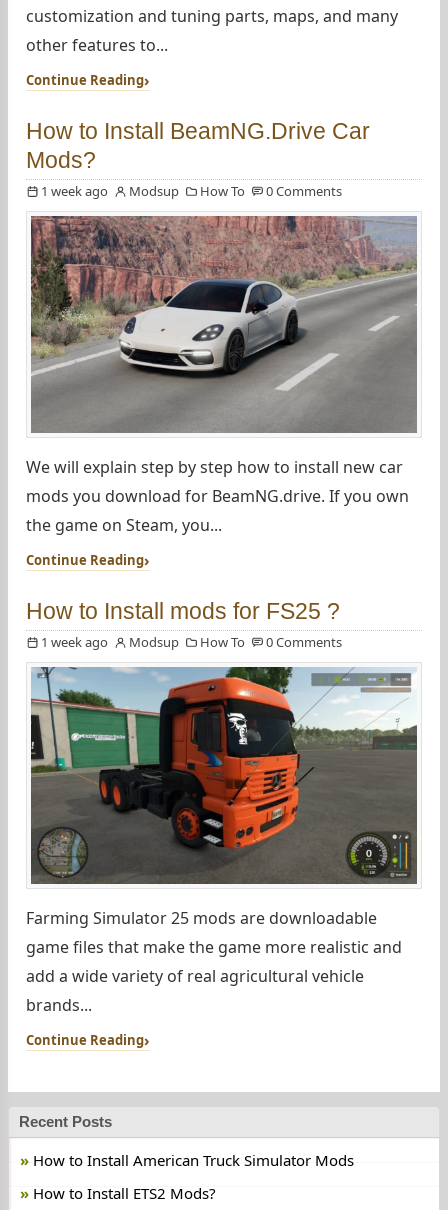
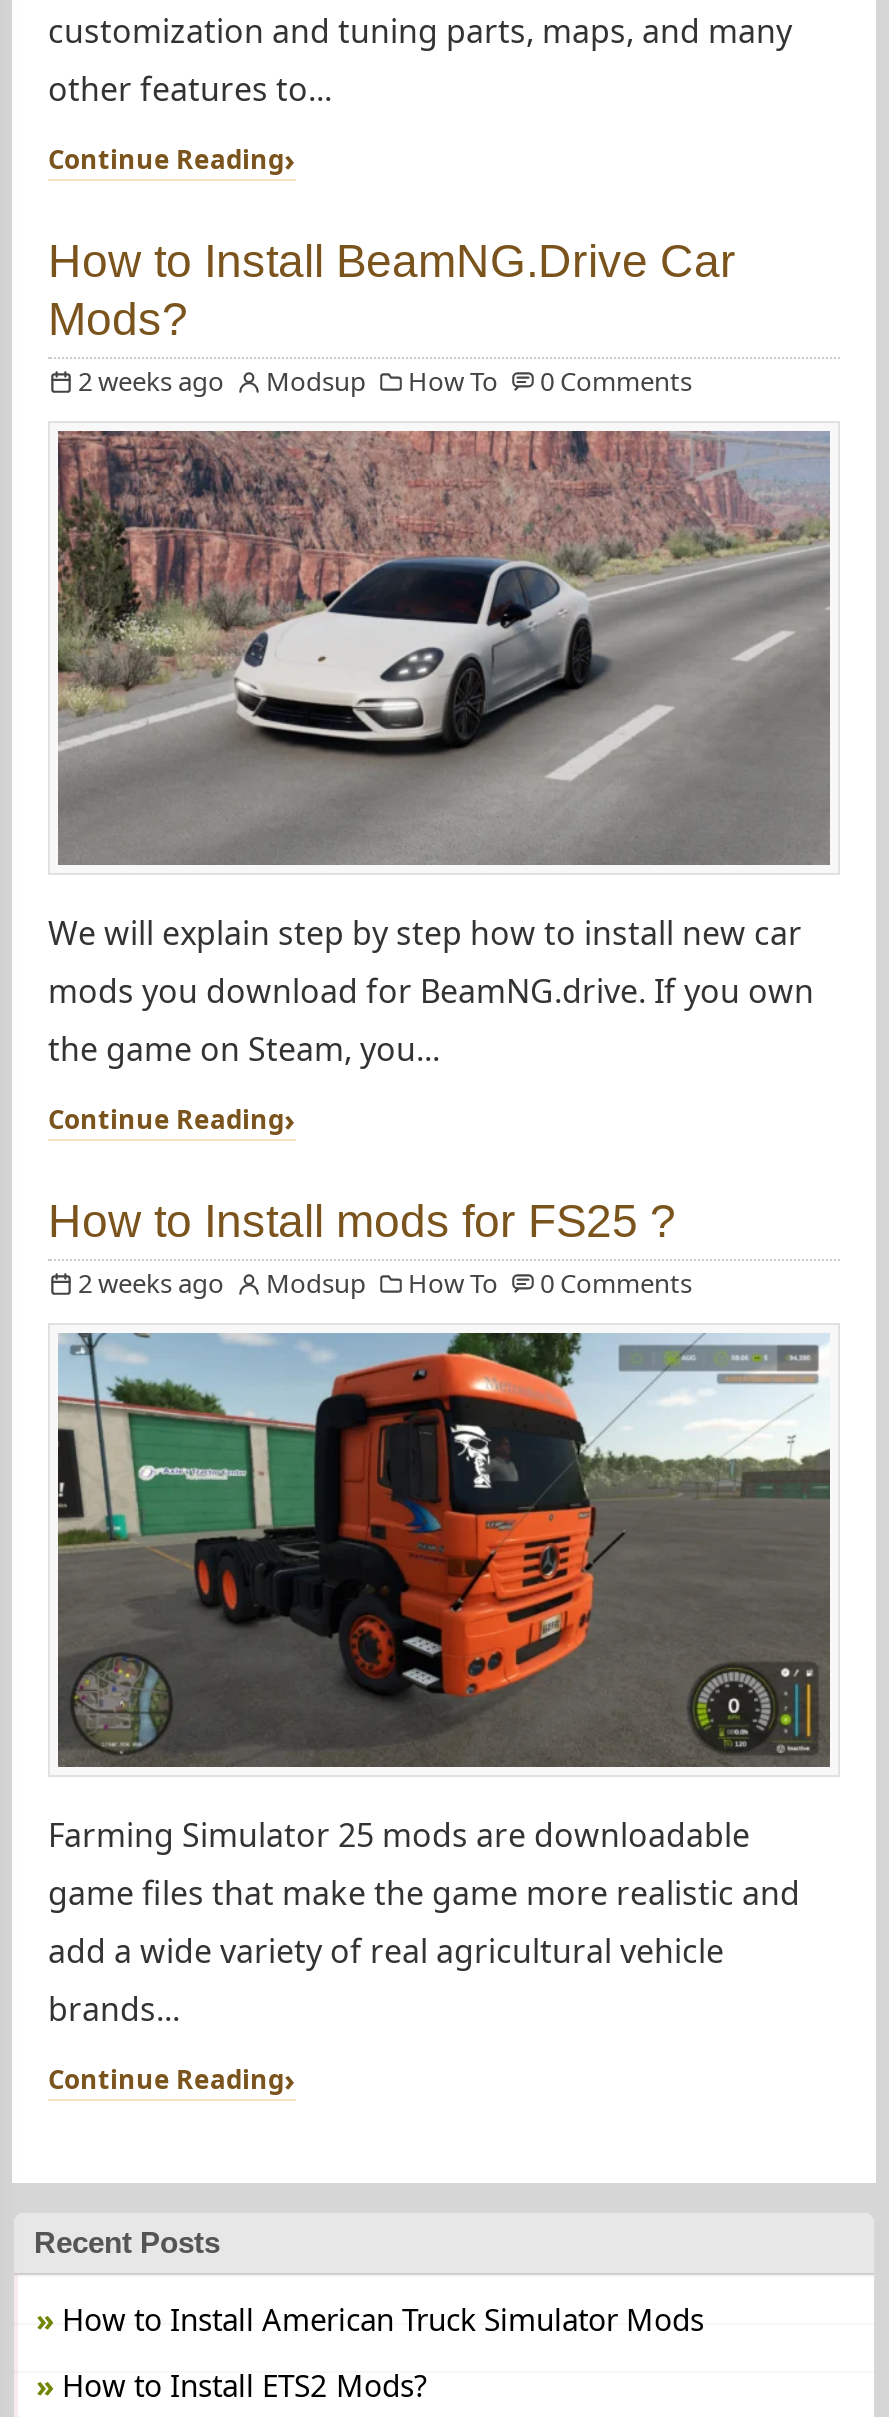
[41,182,342,200] 1 week ago Modsup How To 0 Comments -> [78,363,692,399] 2 weeks ago Modsup How To 0 Comments
[41,633,342,651] 1 week ago Modsup How To 0 Comments -> [78,1265,692,1301] 2 weeks ago Modsup How To 0 Comments

